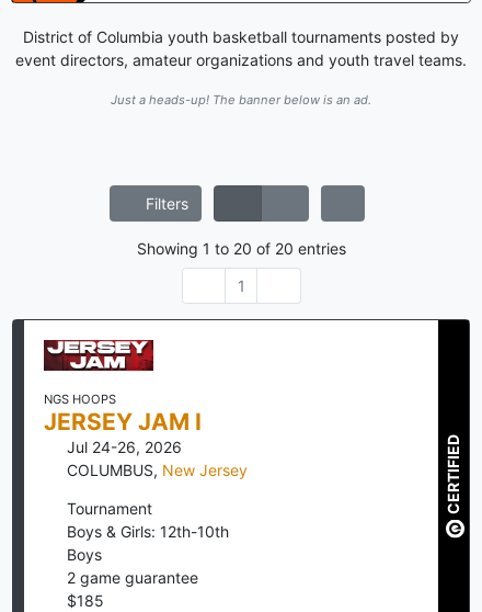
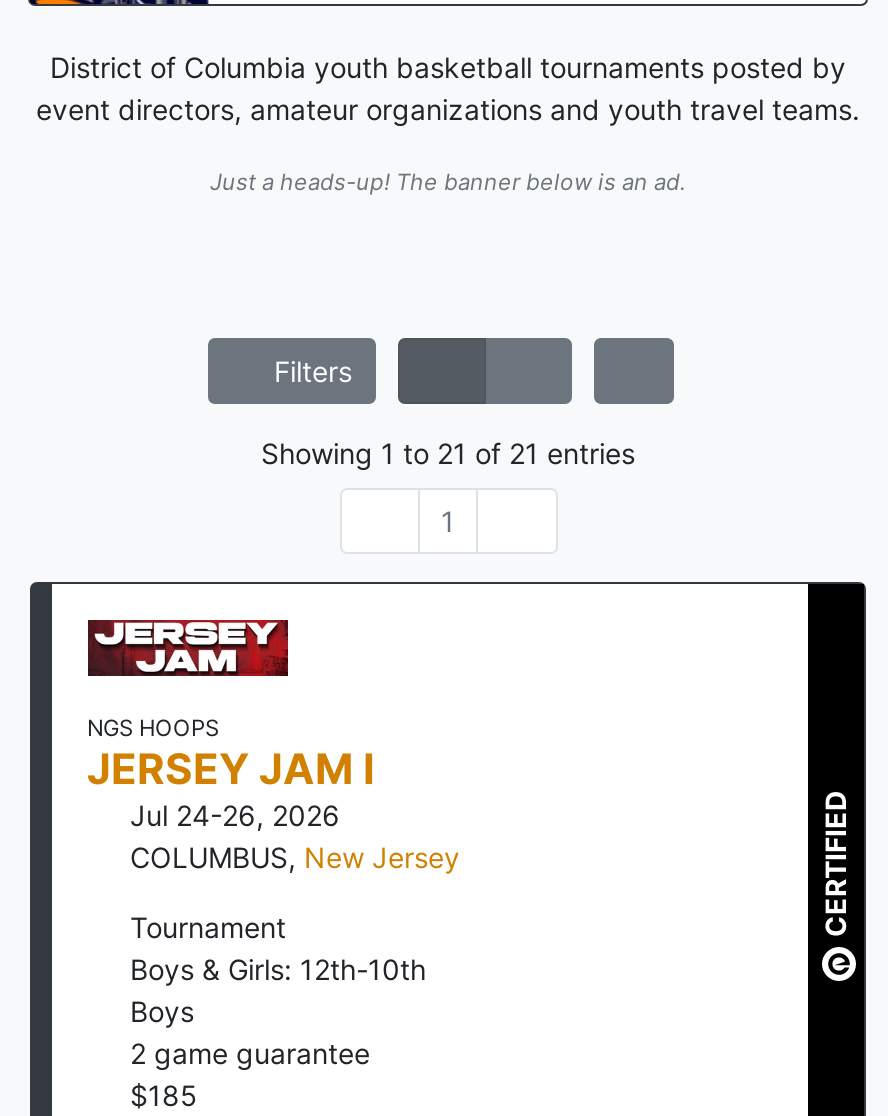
[136,239,346,258] Showing 1 to 20 of 20 entries -> [261,436,635,470] Showing 1 to 21 of 21 entries

